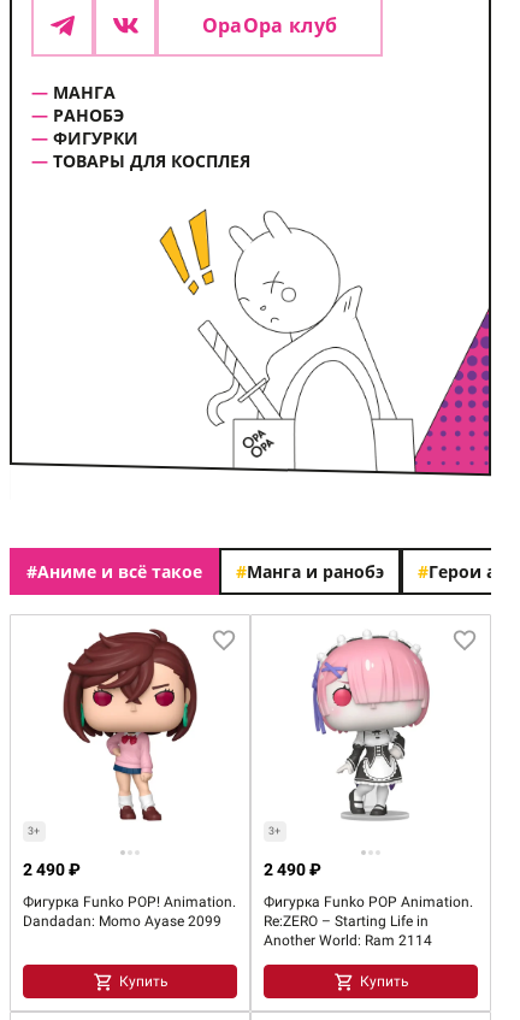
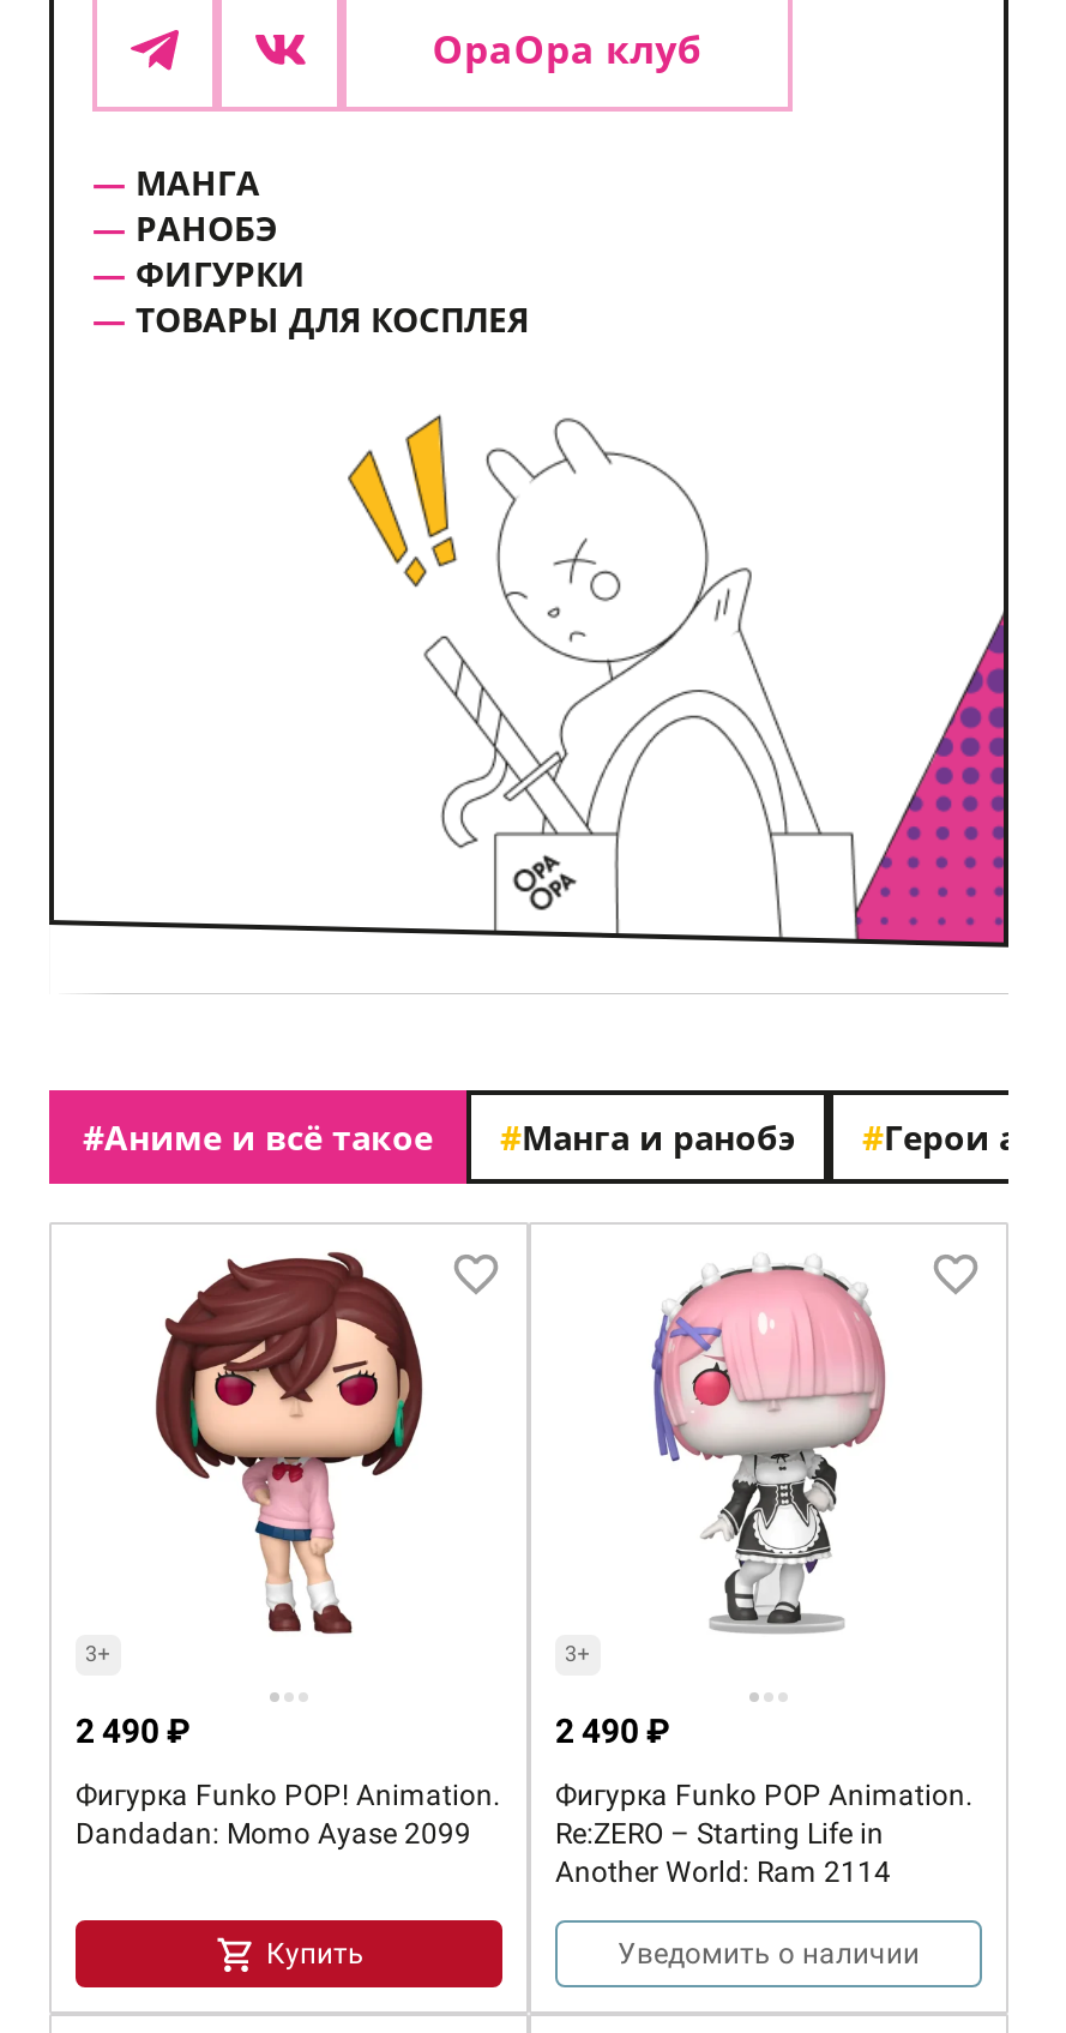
[359,973,409,990] Купить -> [618,1937,920,1970] Уведомить о наличии

